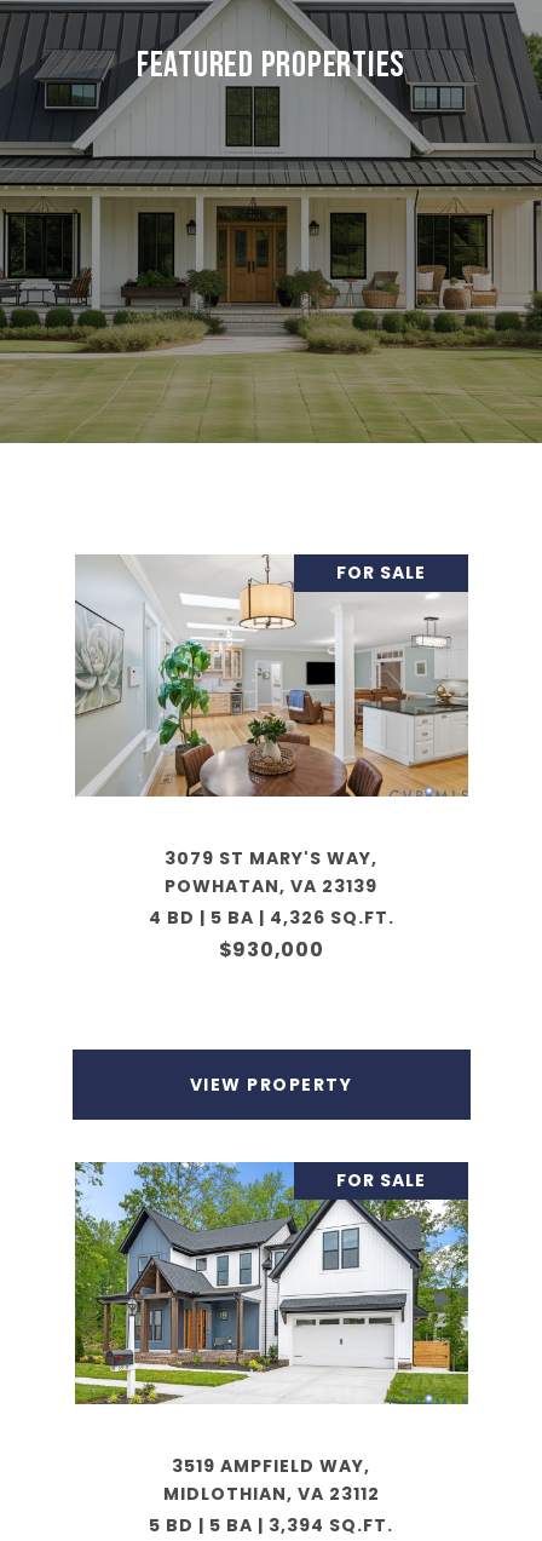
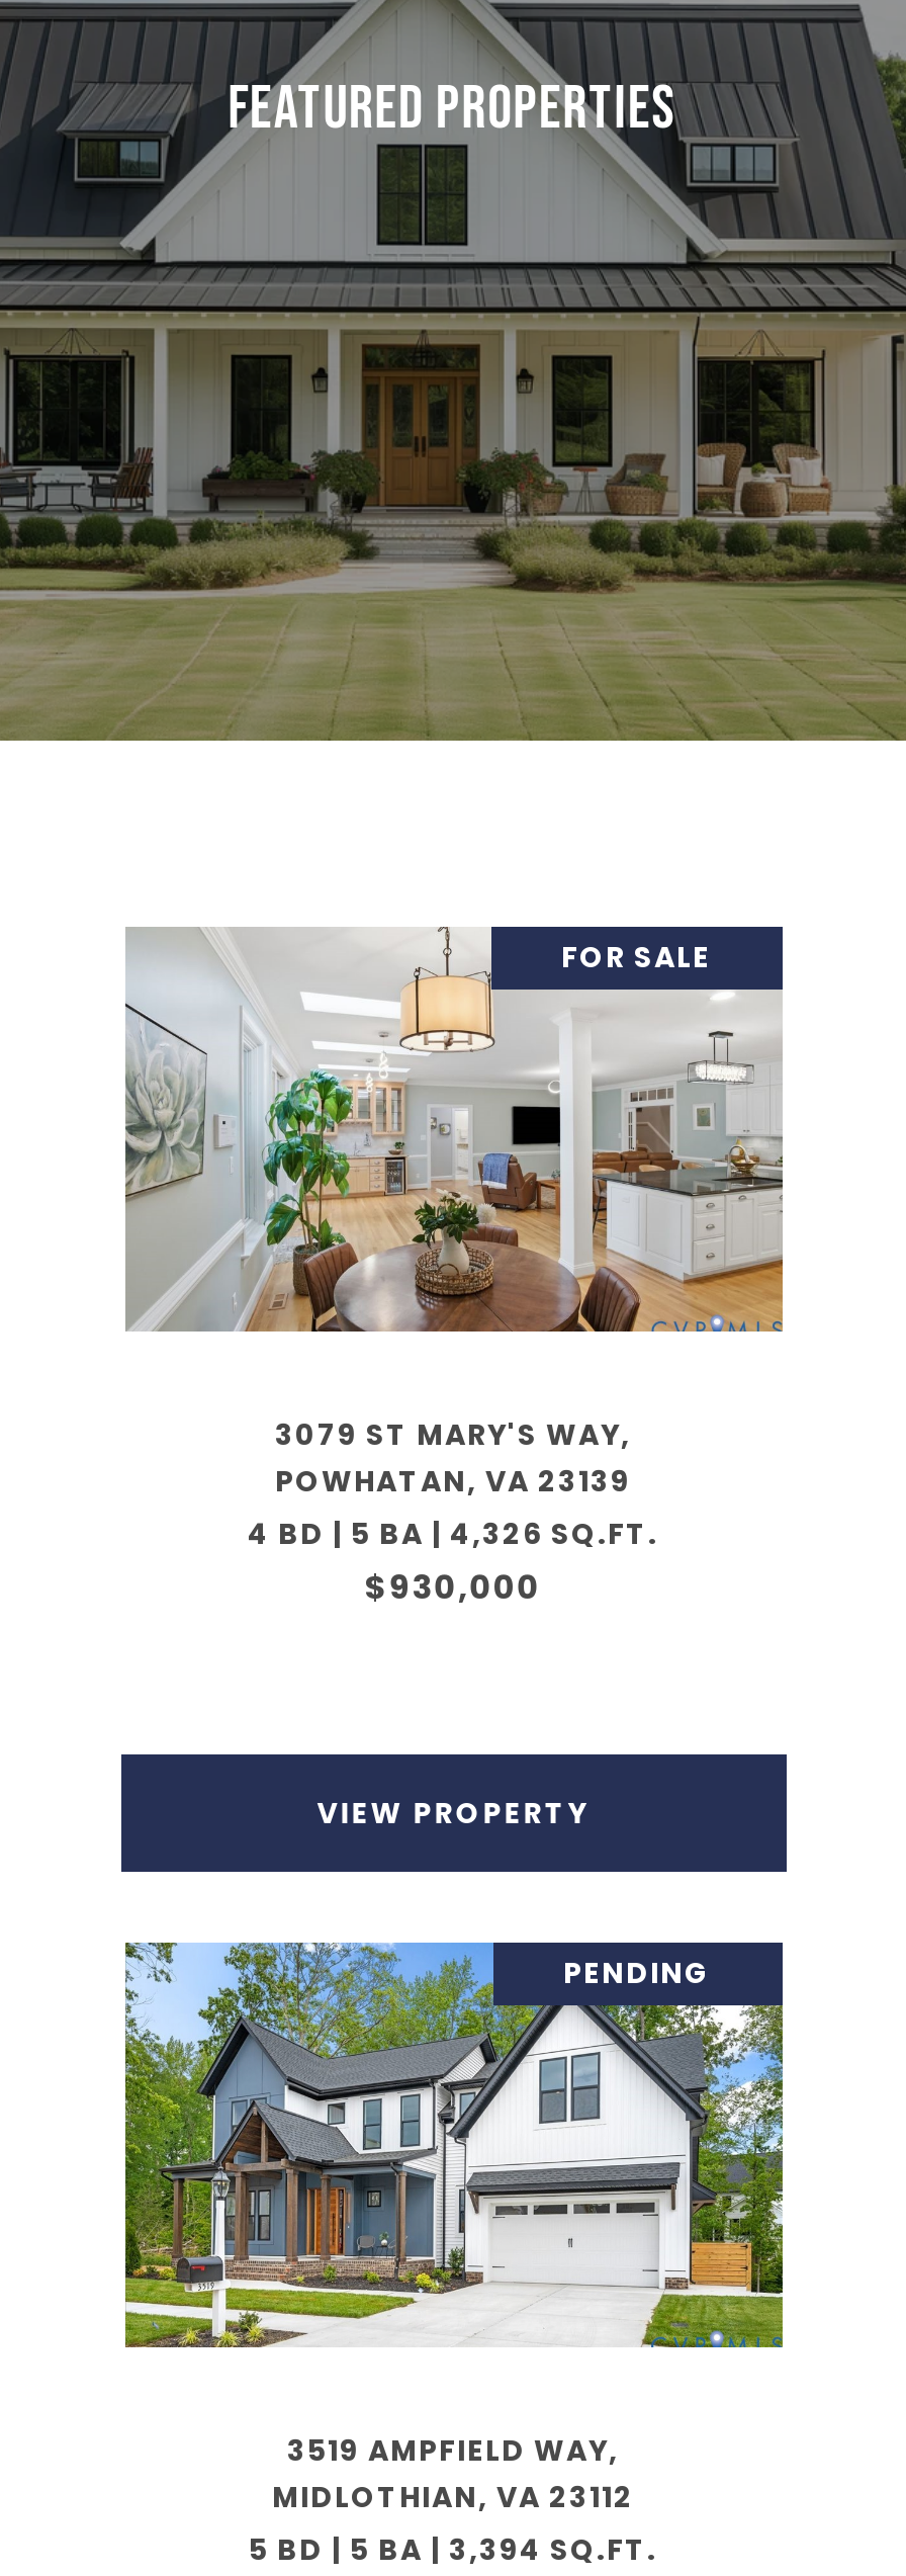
[336,1168,425,1192] FOR SALE -> [563,1953,711,1993] PENDING

